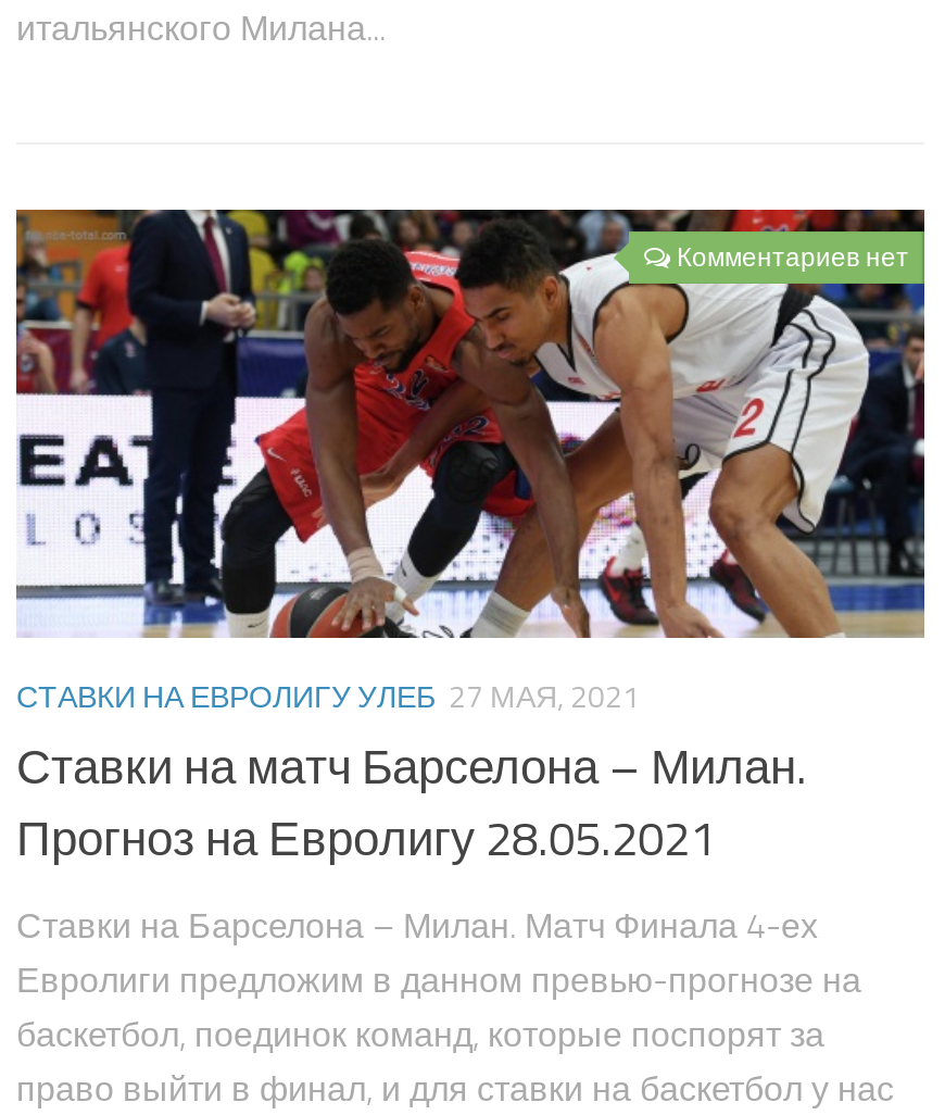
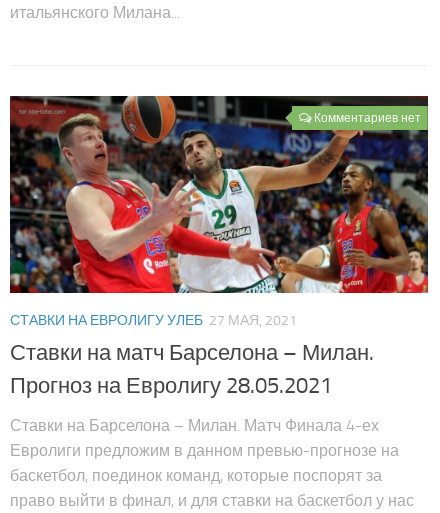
[14,206,927,641] [image] -> [9,95,429,294] [image]

